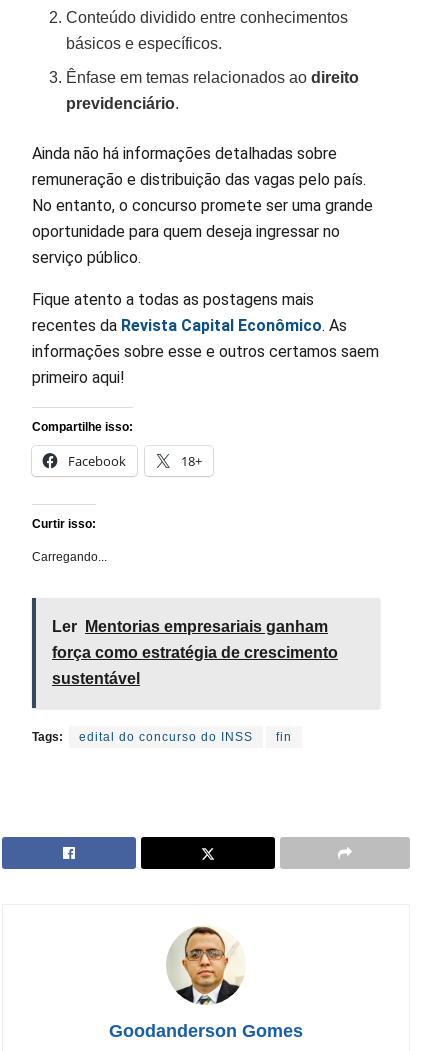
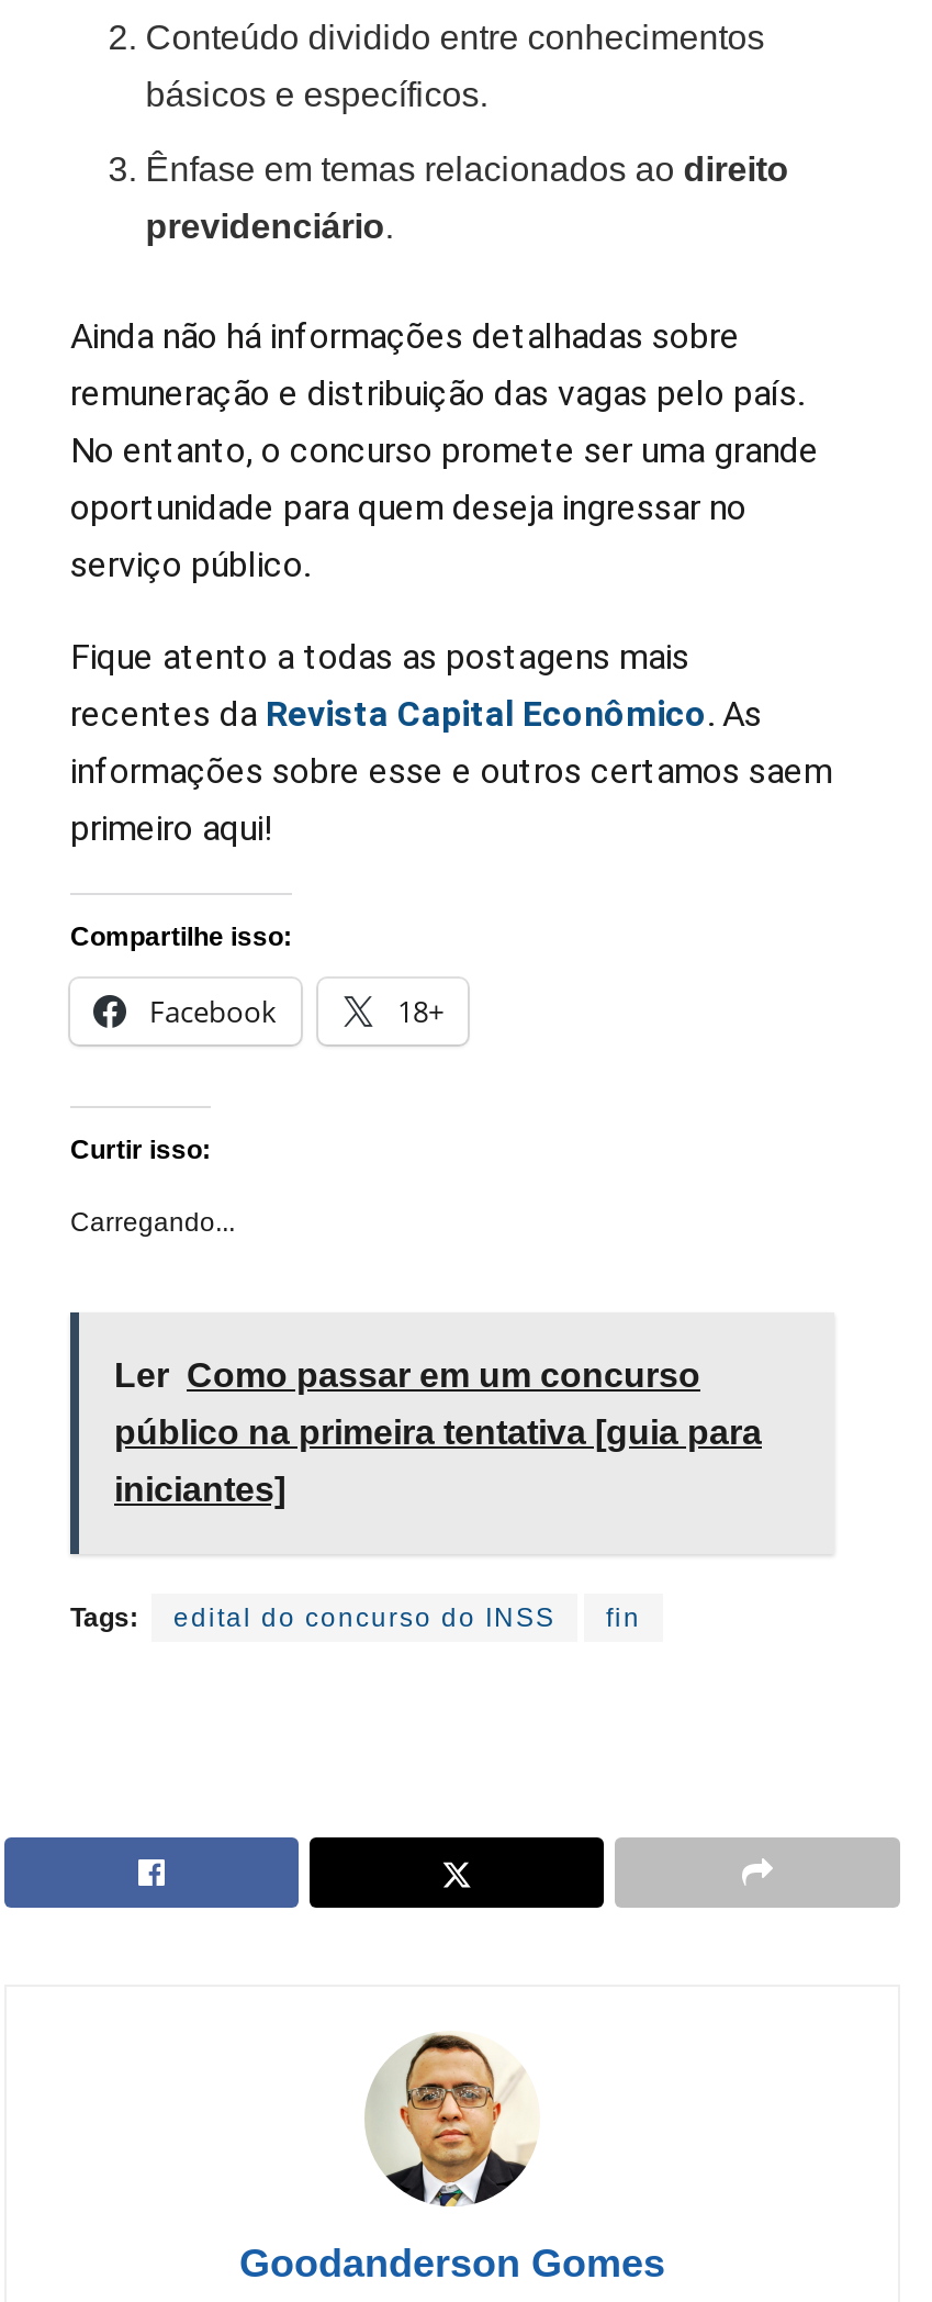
[52,618,328,635] Ler Mentorias empresariais ganham -> [114,1356,700,1393] Ler Como passar em um concurso
[52,644,338,661] força como estratégia de crescimento -> [114,1413,762,1450] público na primeira tentativa [guia para
[52,670,140,687] sustentável -> [114,1470,285,1507] iniciantes]

